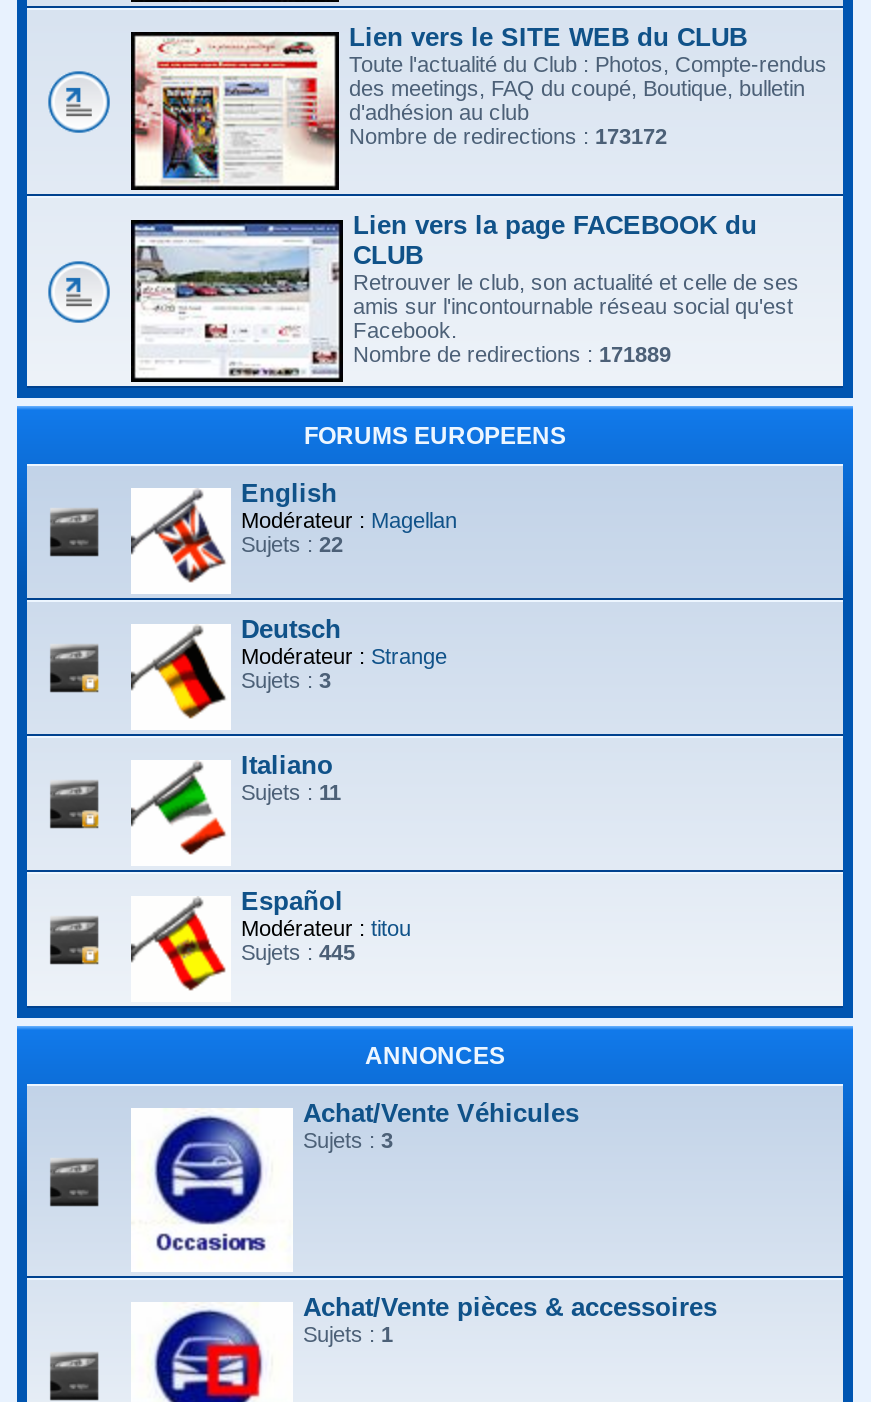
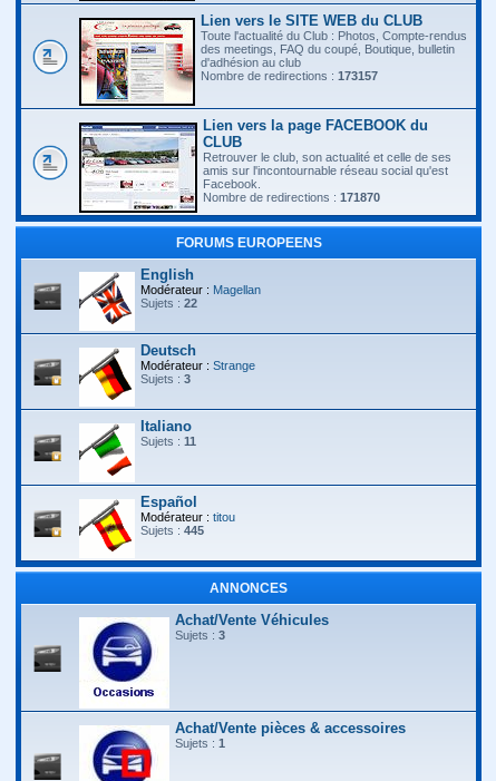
[349,123,667,147] Nombre de redirections : 173172 -> [201,69,378,82] Nombre de redirections : 173157
[353,341,671,365] Nombre de redirections : 171889 -> [203,190,380,203] Nombre de redirections : 171870

